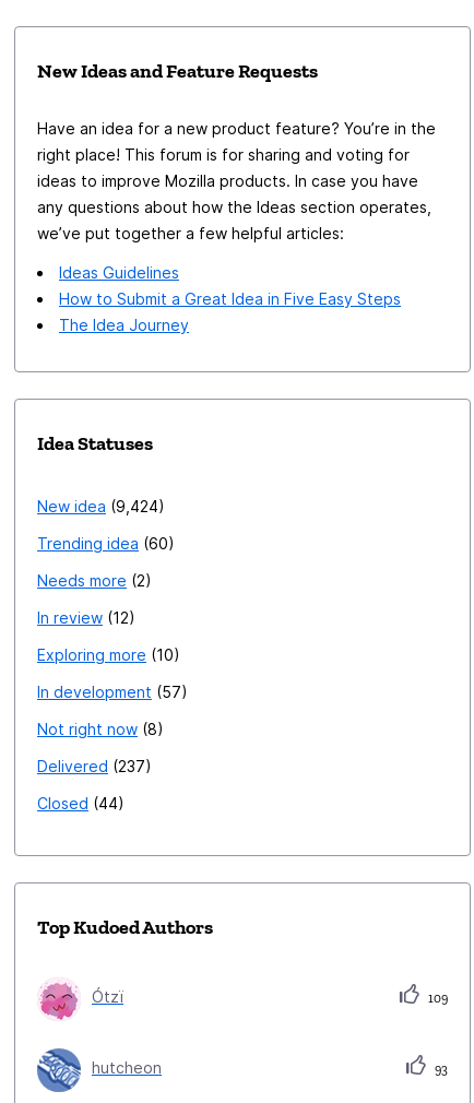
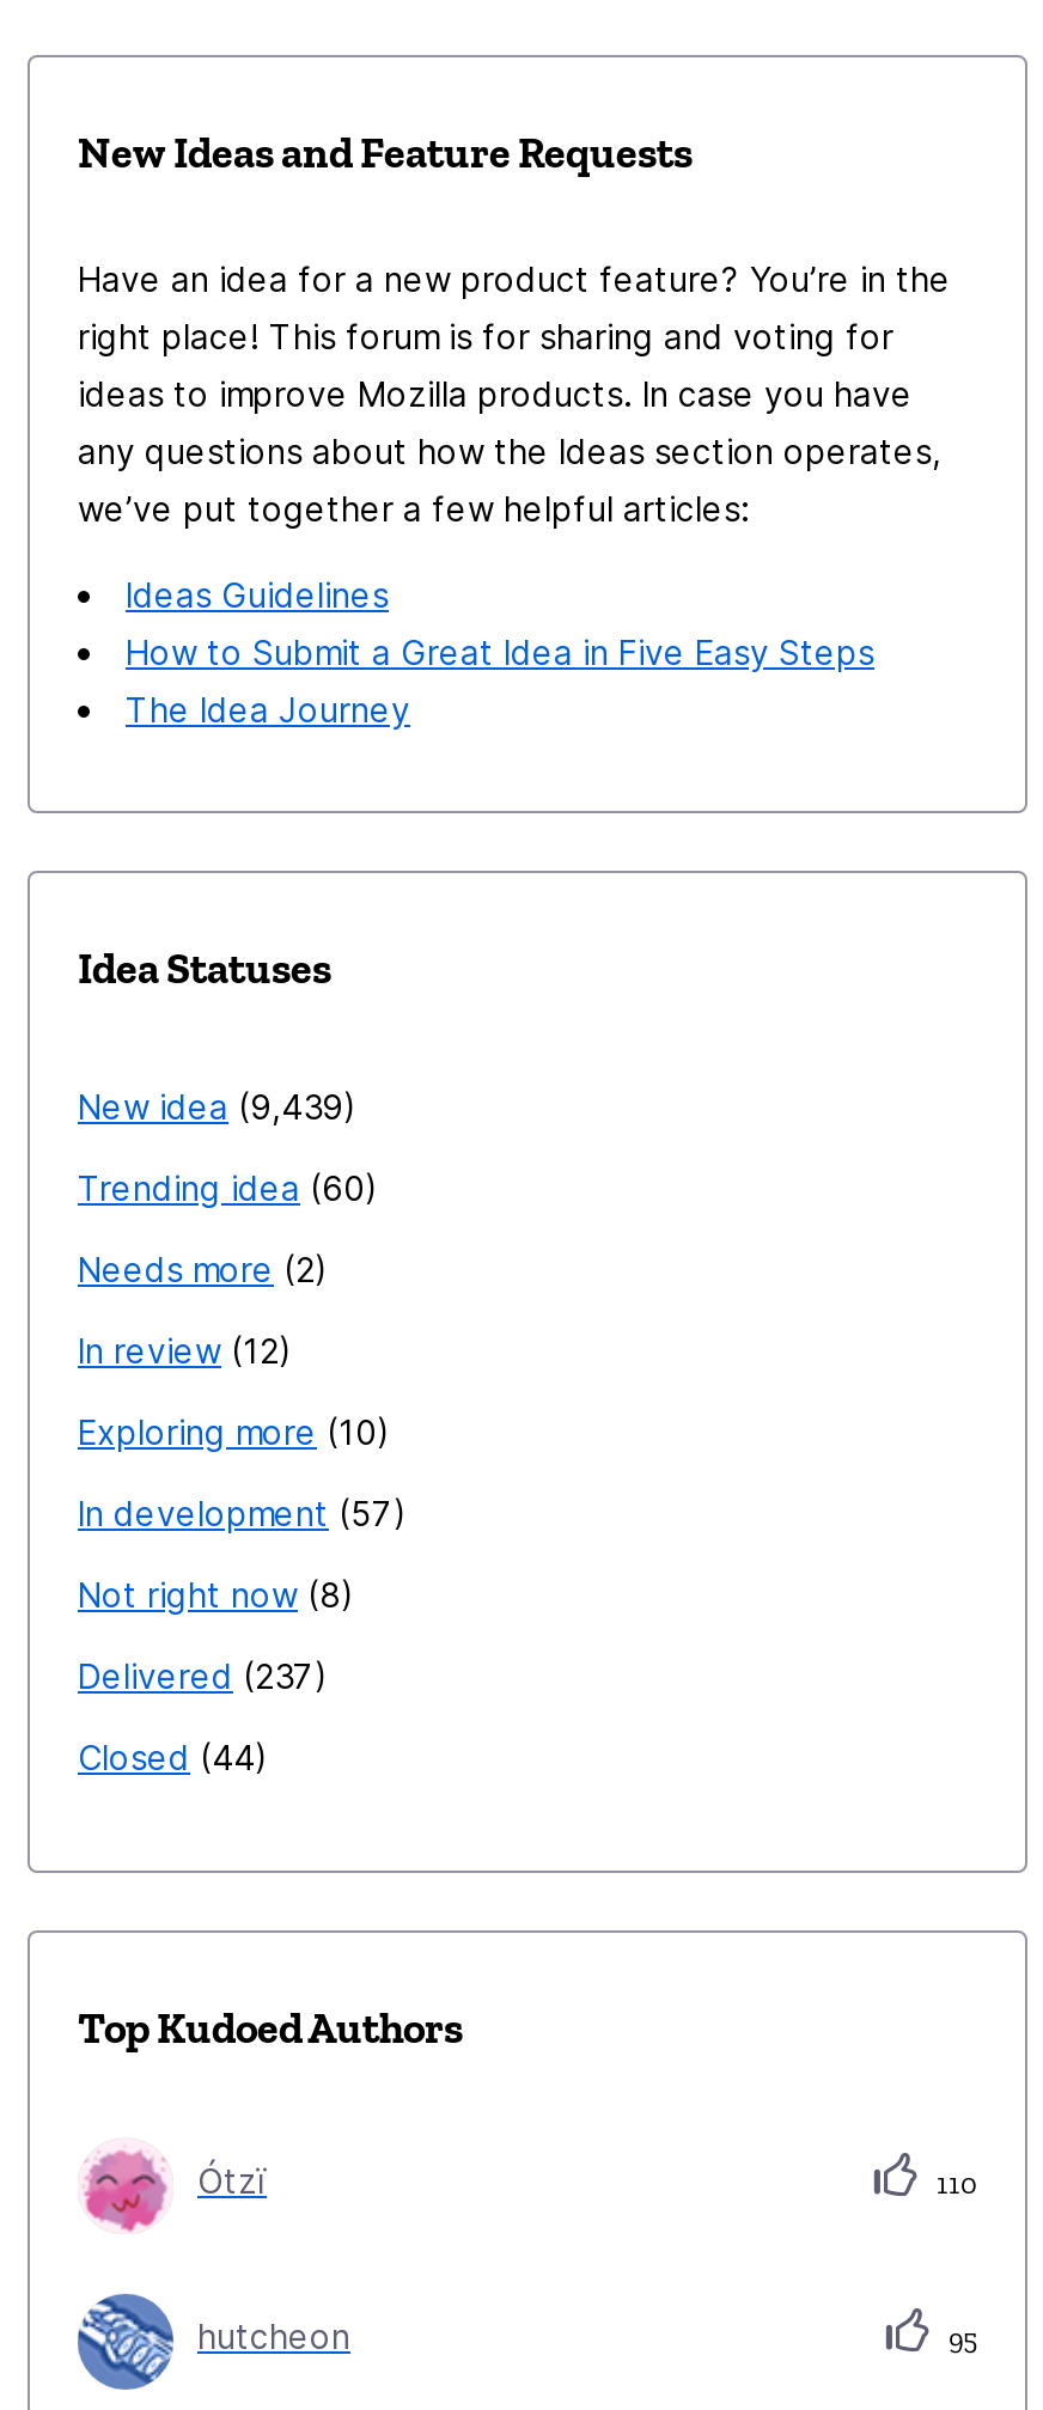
[37,497,158,516] New idea 9,424 -> [78,1086,343,1127] New idea 9,439
[425,991,448,1006] 109 -> [929,2168,977,2201] 110
[431,1062,448,1077] 93 -> [941,2323,977,2357] 95

